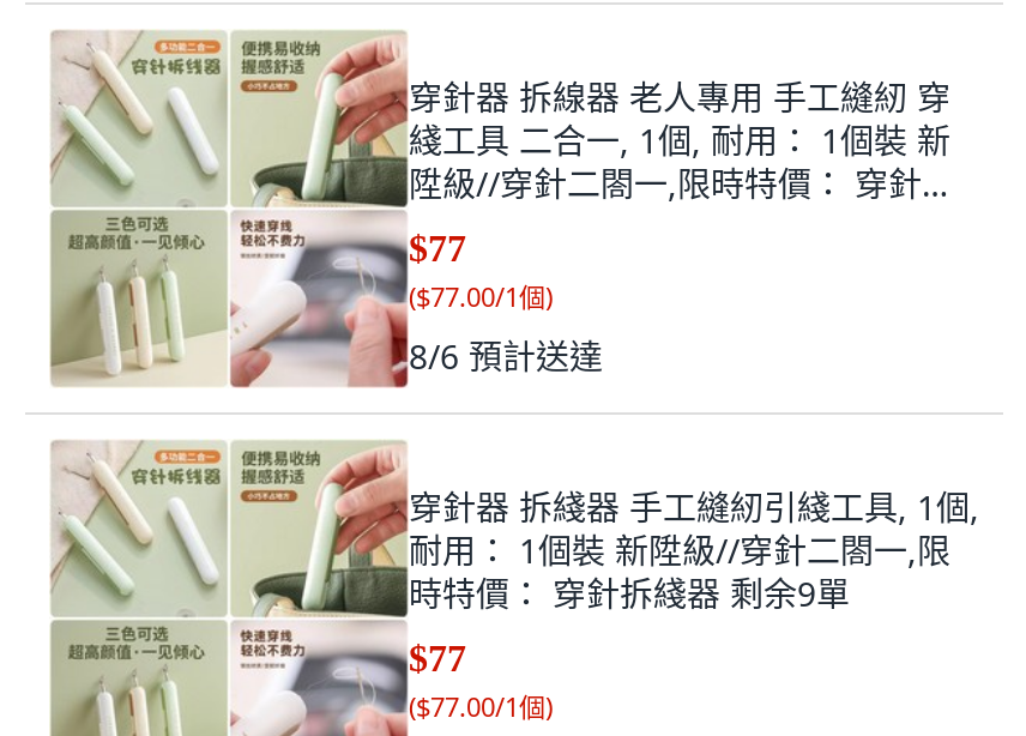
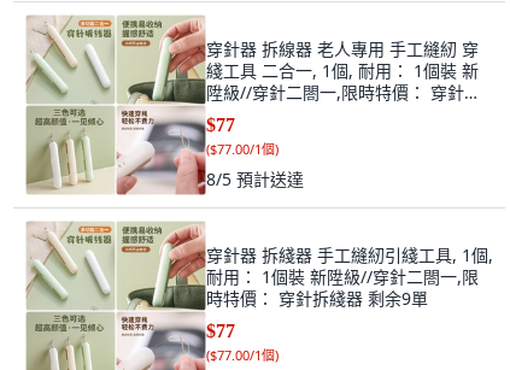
[409,333,603,379] 8/6預計送達 -> [206,168,304,190] 8/5預計送達

